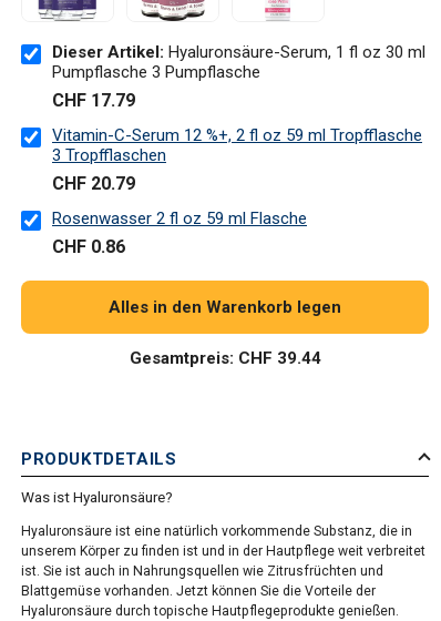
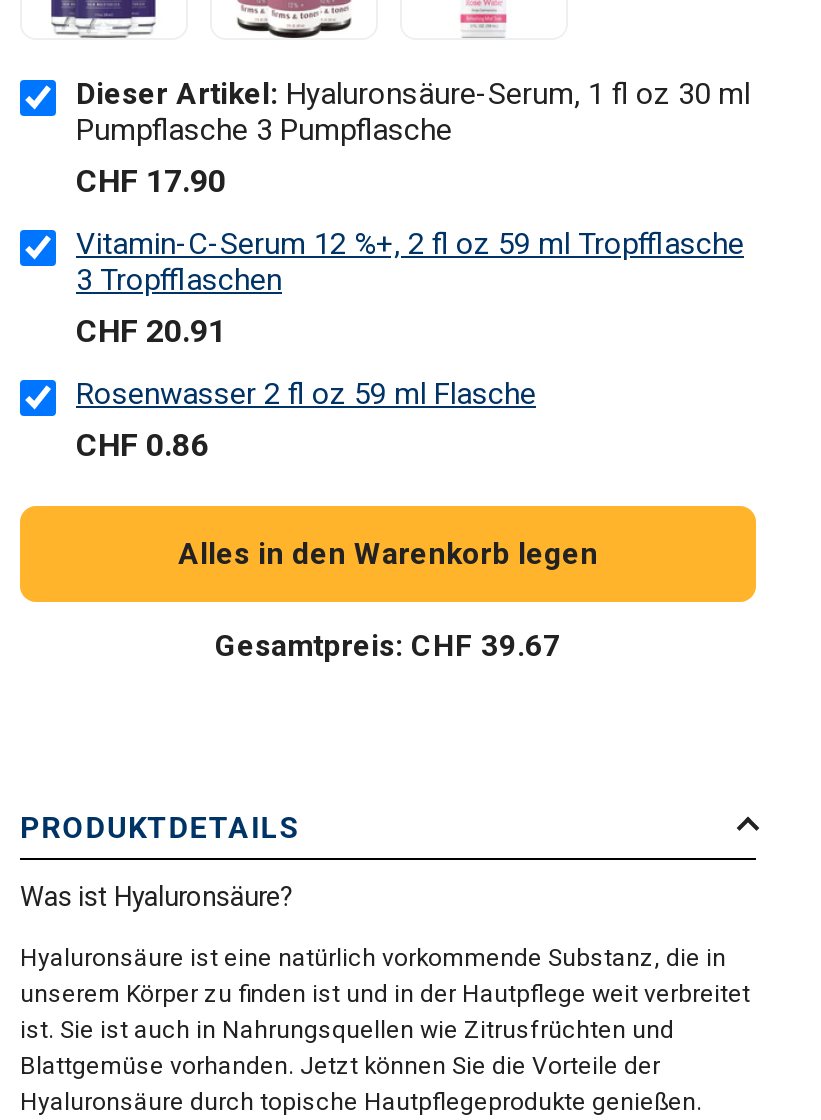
[52,90,135,111] CHF 17.79 -> [76,162,226,200] CHF 17.90
[52,173,135,194] CHF 20.79 -> [76,312,226,350] CHF 20.91
[129,348,321,368] Gesamtpreis: CHF 39.44 -> [215,628,561,664] Gesamtpreis: CHF 39.67

